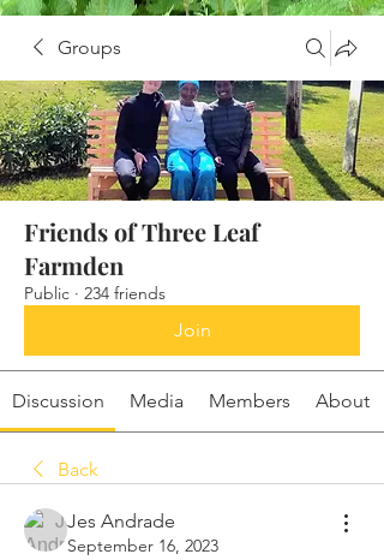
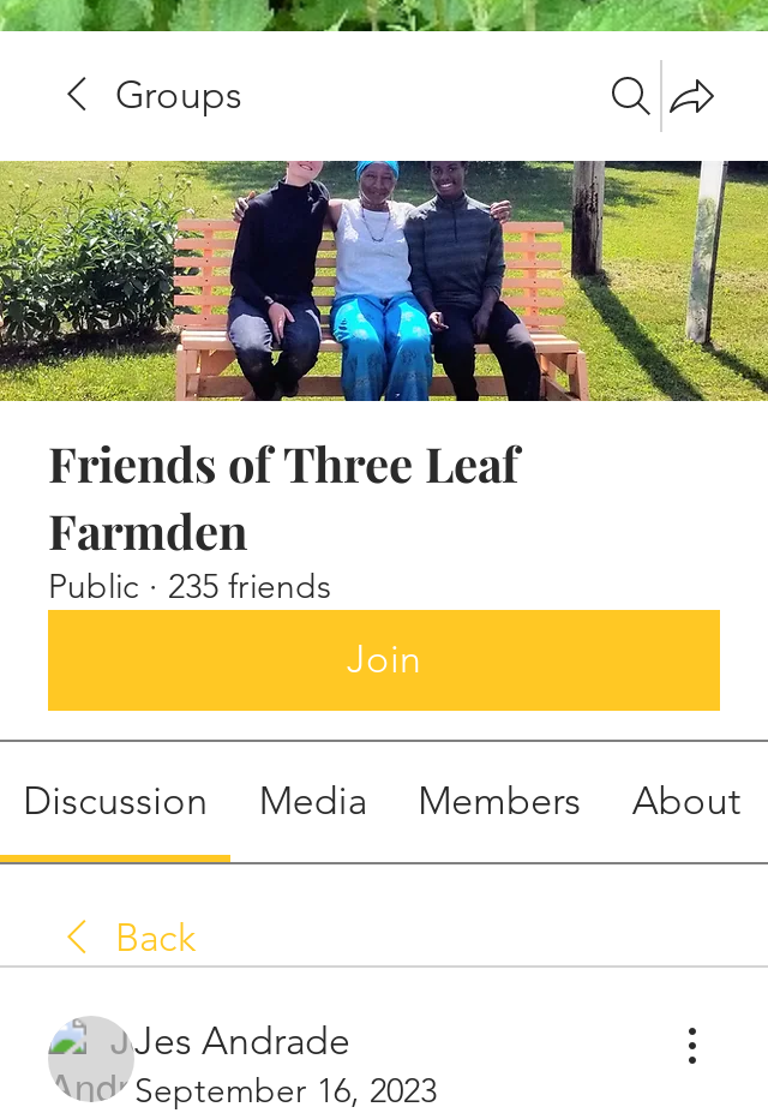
[24,282,166,304] Public · 234 friends -> [48,564,331,608] Public · 235 friends

